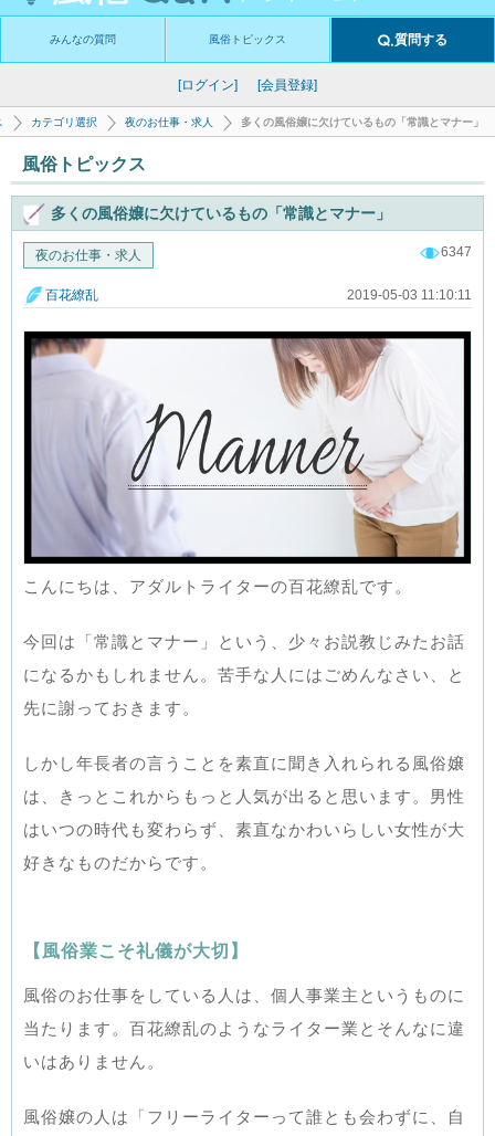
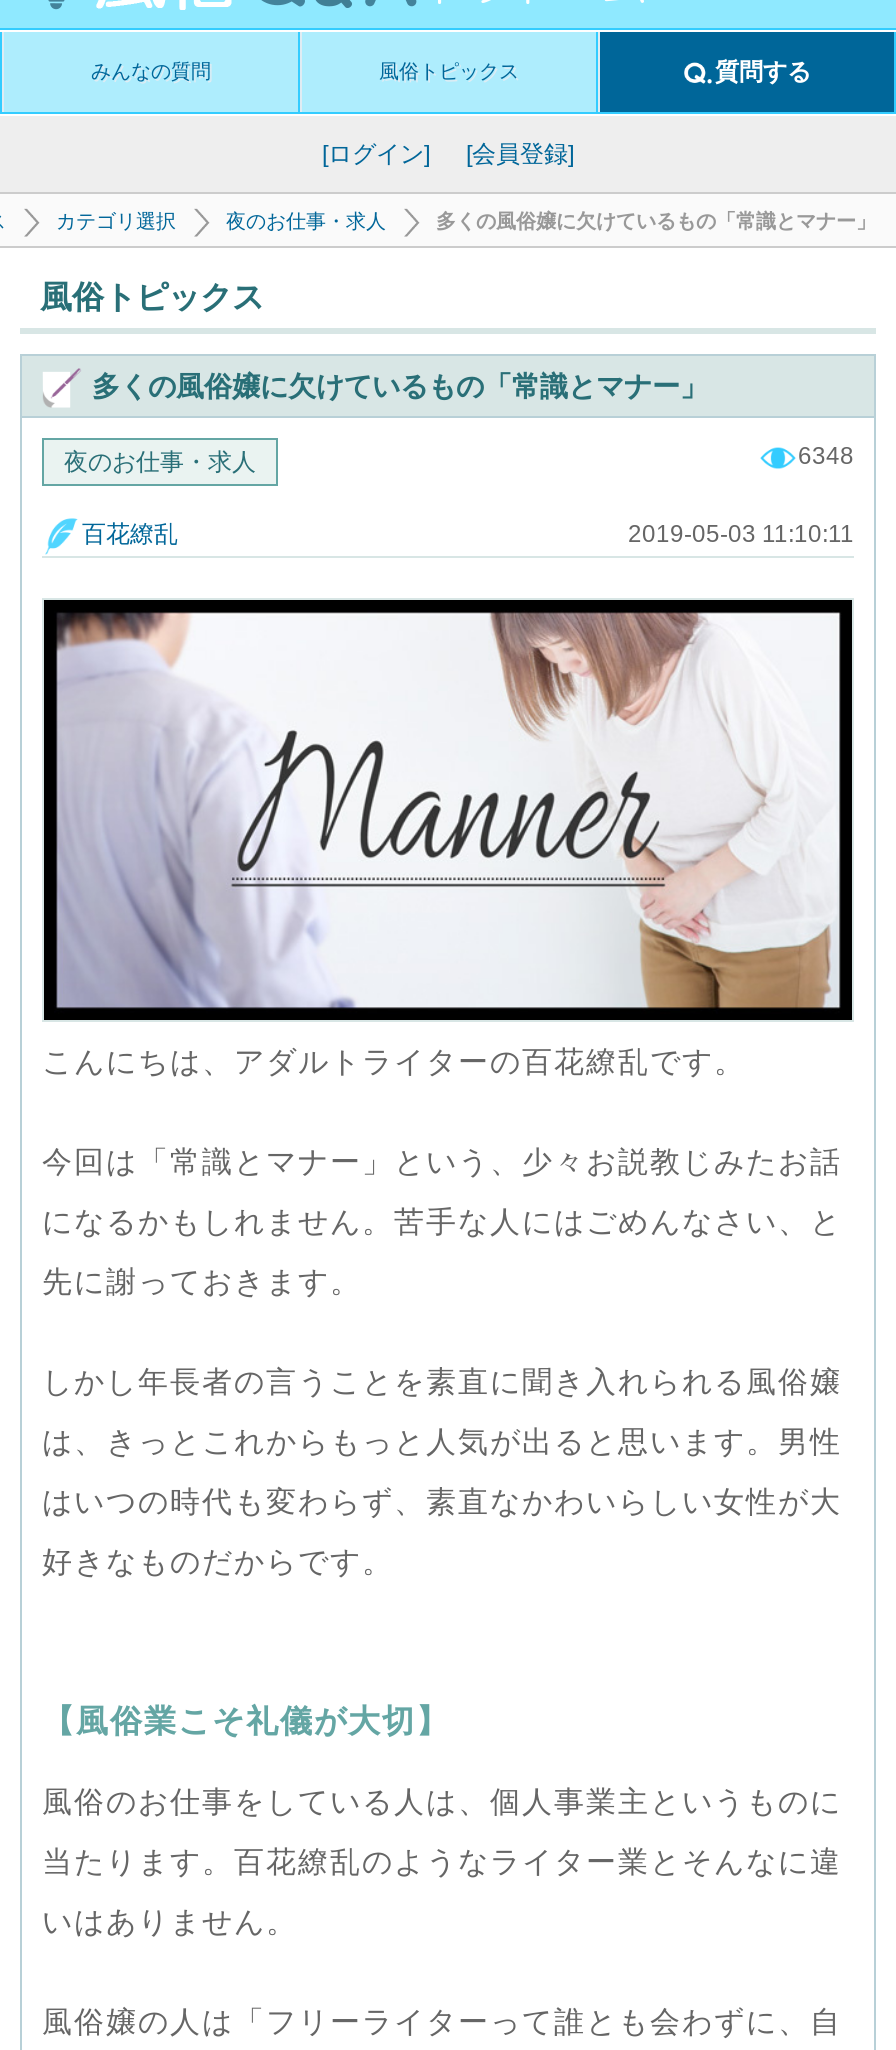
[441,244,472,260] 6347 -> [798,442,854,470] 6348

